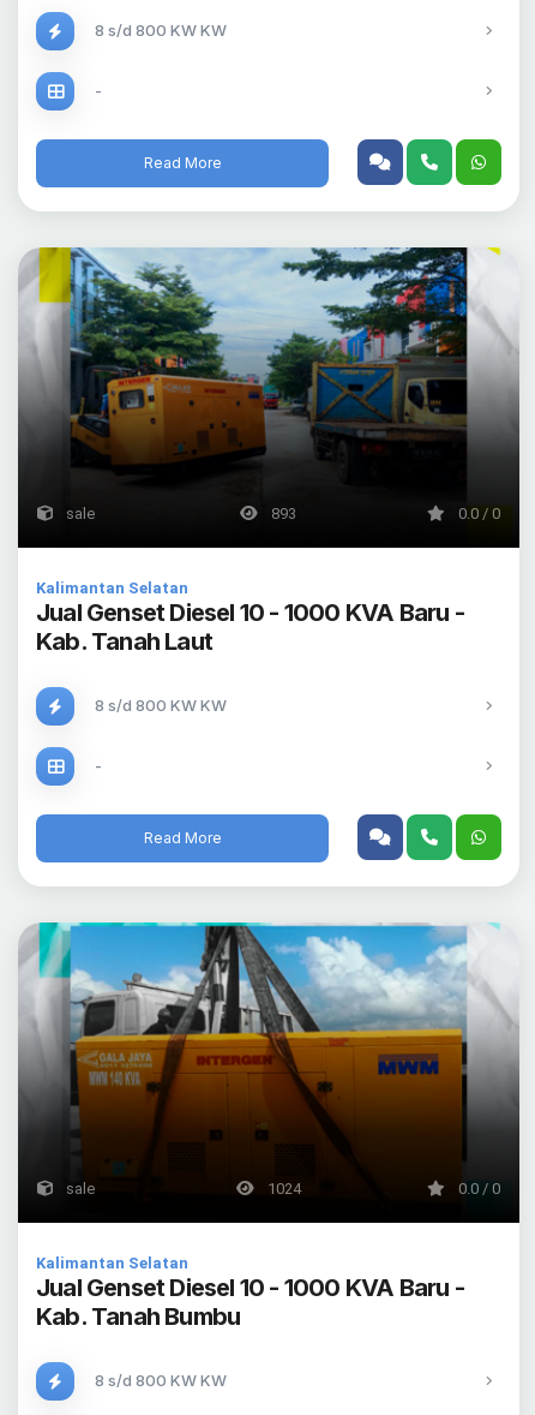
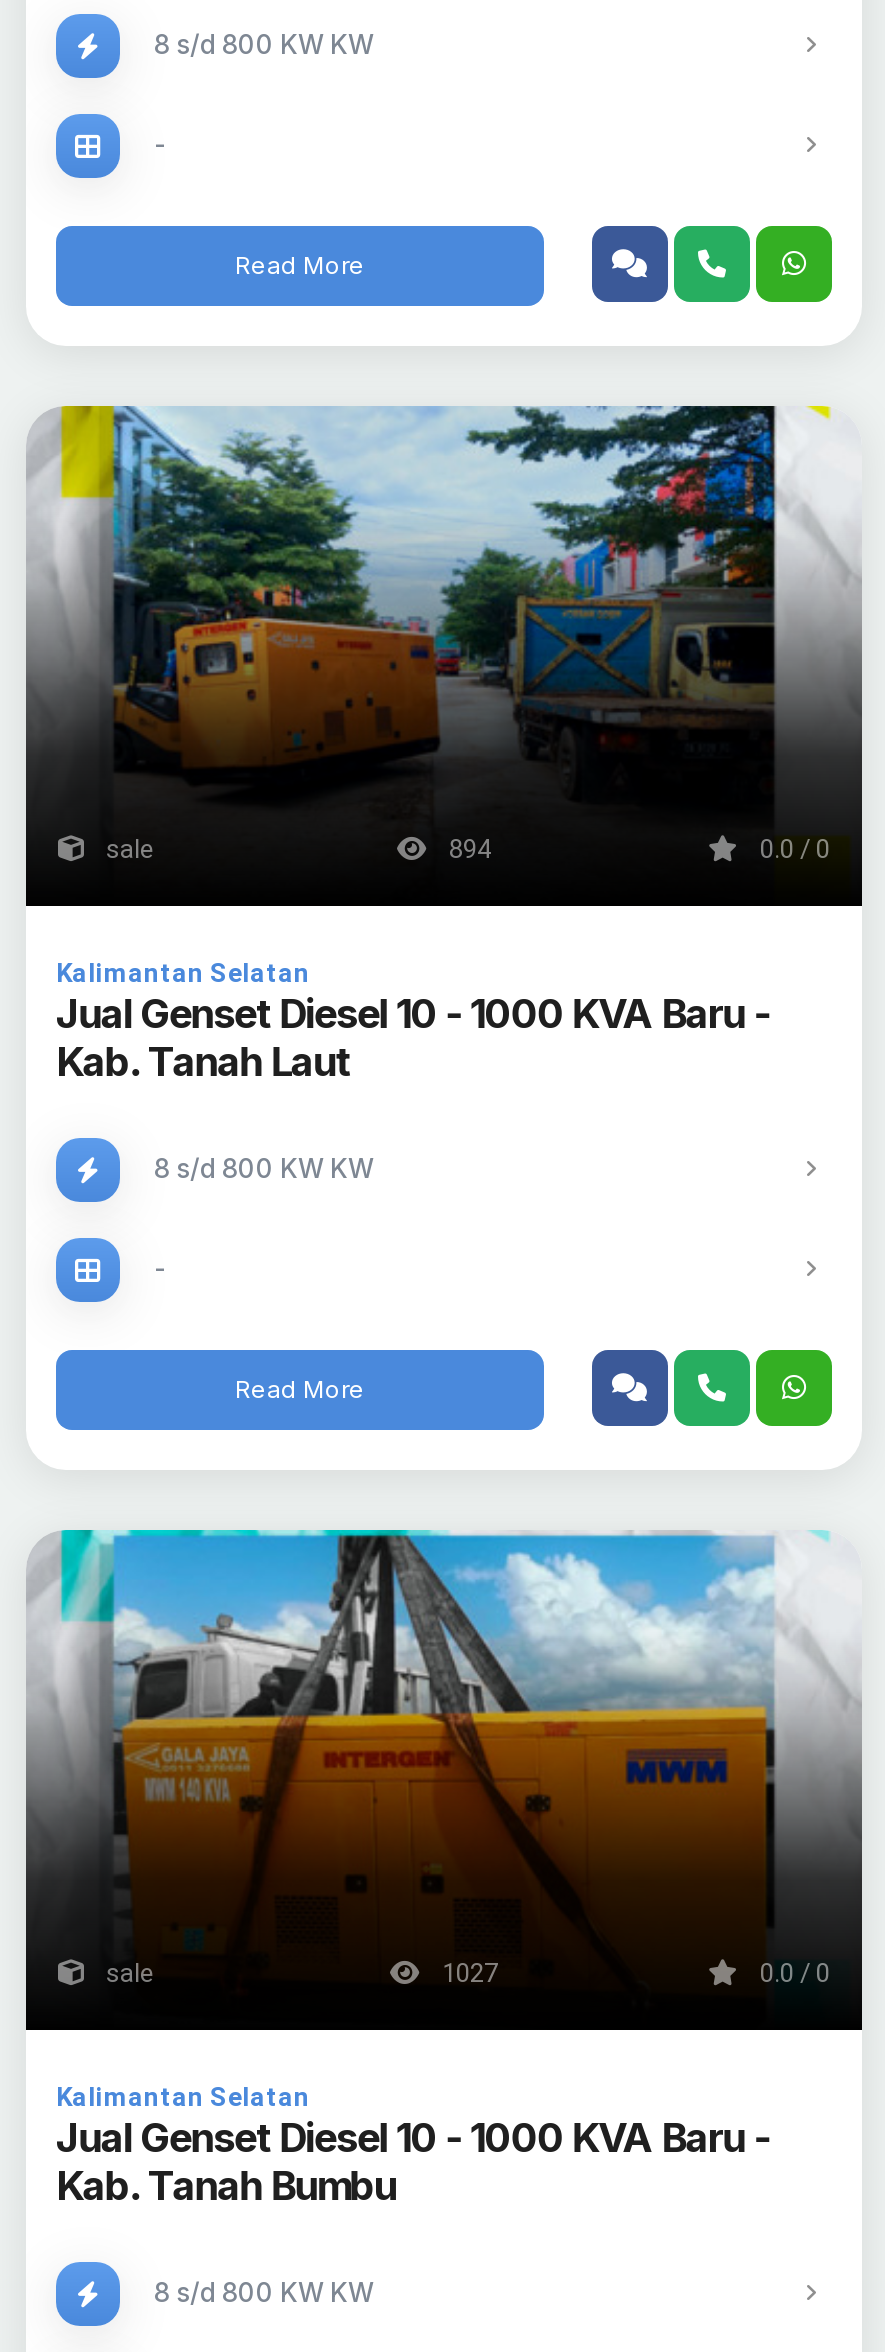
[268,504,297,523] 893 -> [443,834,491,864] 894
[264,1180,301,1198] 1024 -> [436,1958,498,1988] 1027

